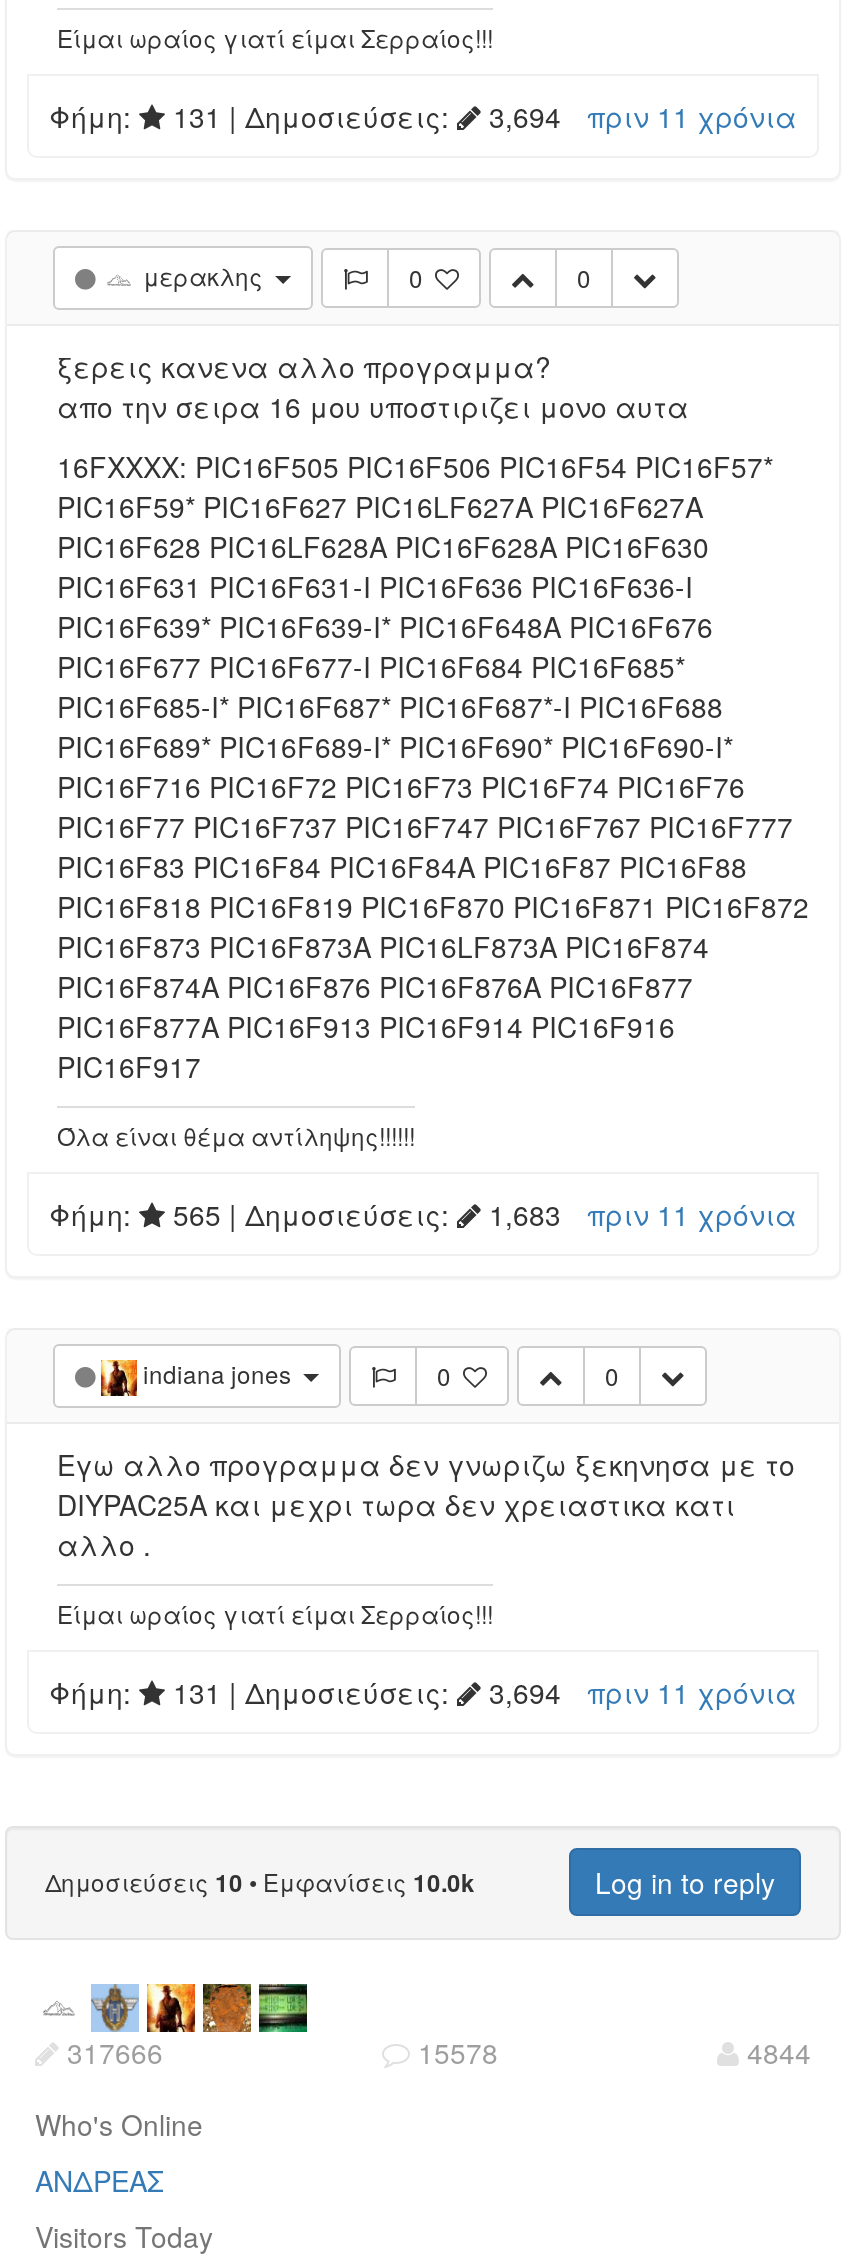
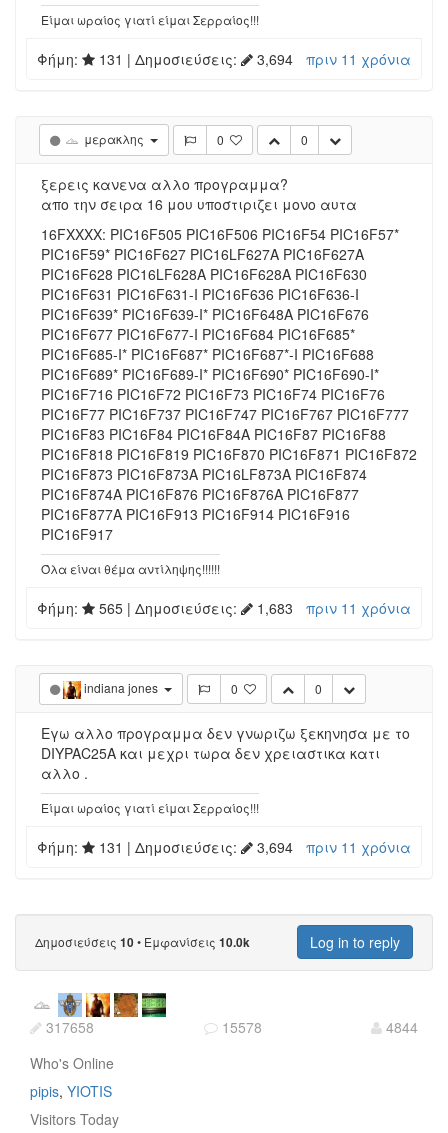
[59,2031,163,2071] 317666 -> [42,1017,94,1037] 317658
[35,2159,163,2199] ΑΝΔΡΕΑΣ -> [30,1081,112,1101] pipis YIOTIS

